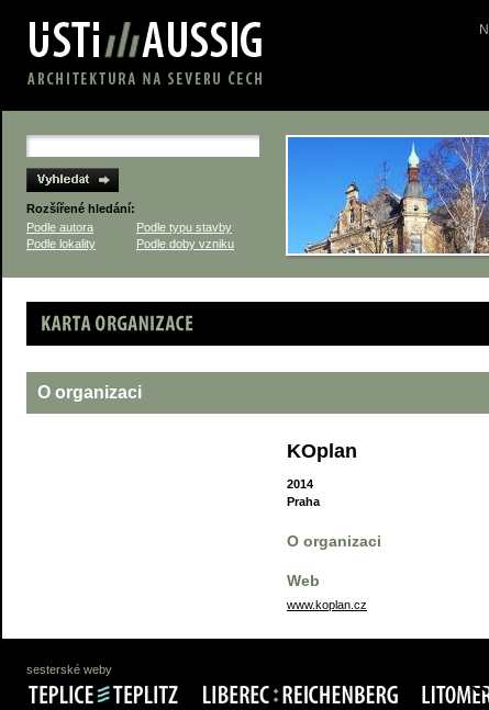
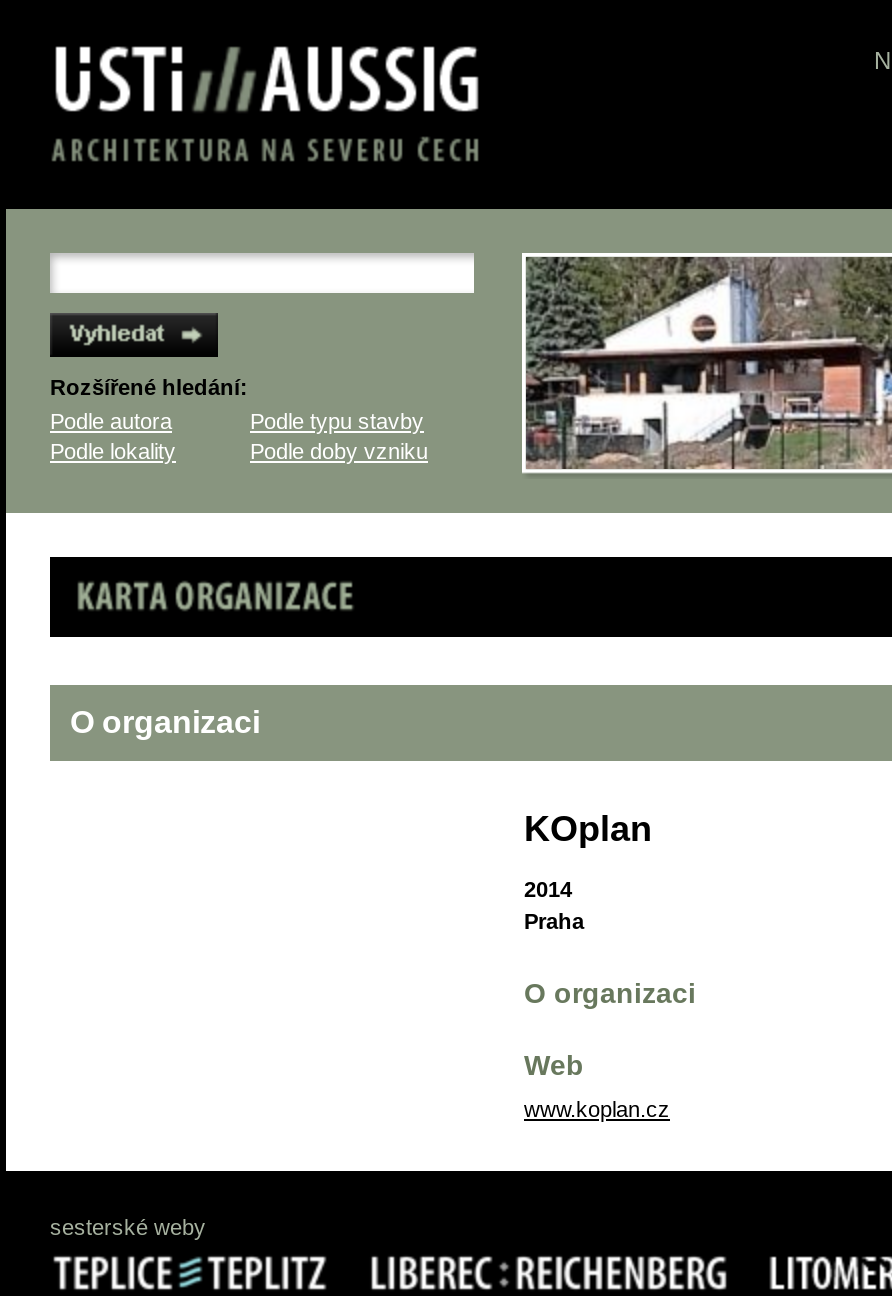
[287,136,486,255] [image] -> [524,255,886,469] [image]

